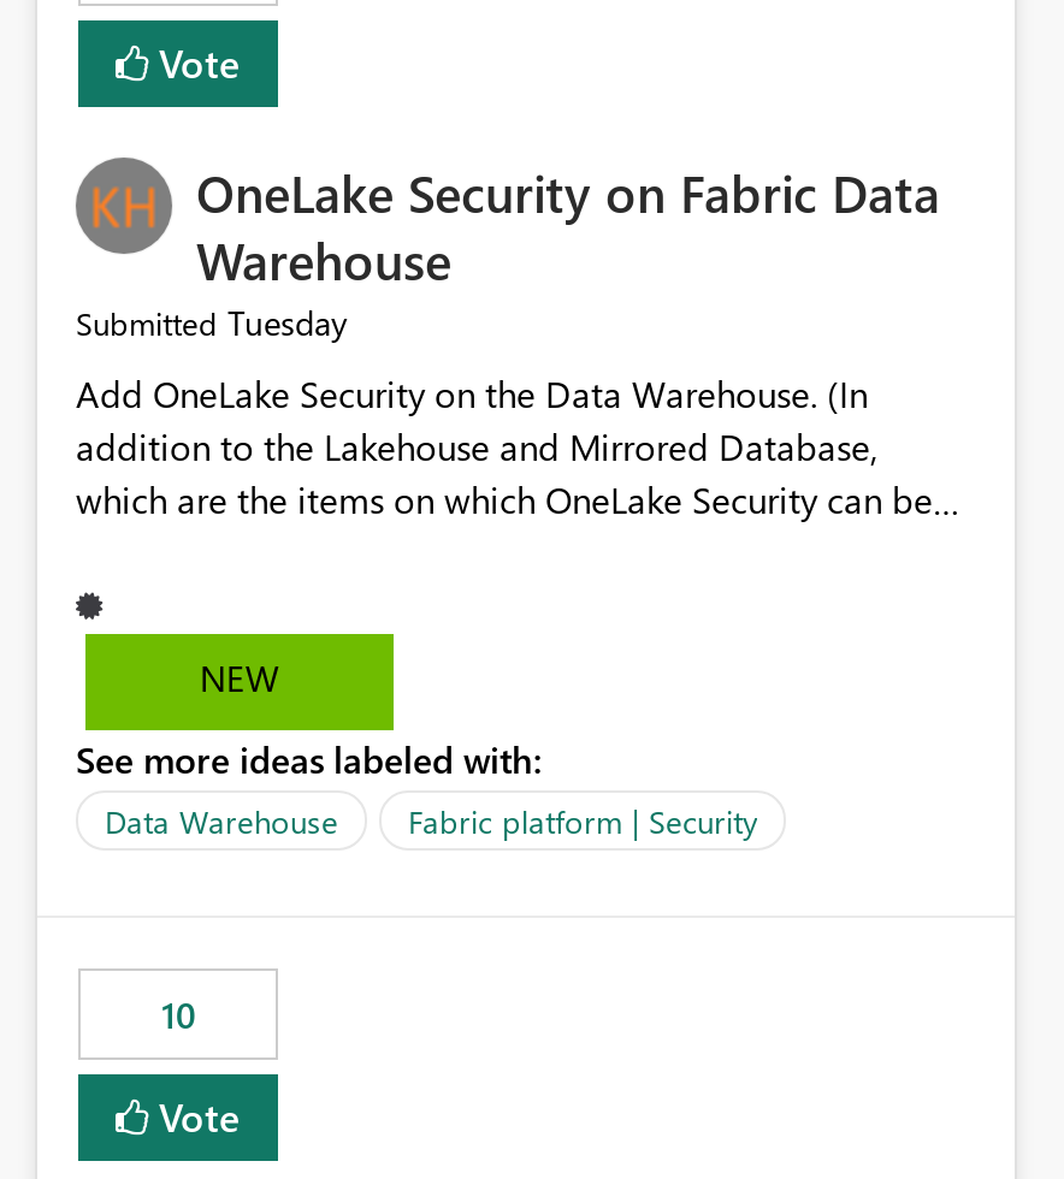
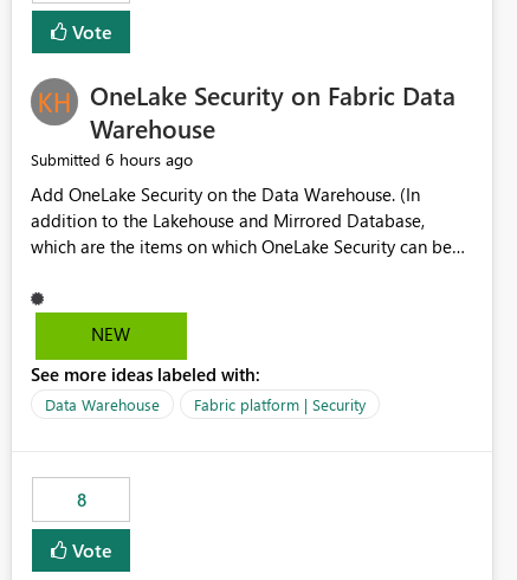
[76,301,348,346] Submitted Tuesday -> [31,148,193,171] Submitted 6 hours ago
[161,991,195,1039] 10 -> [76,488,86,512] 8

